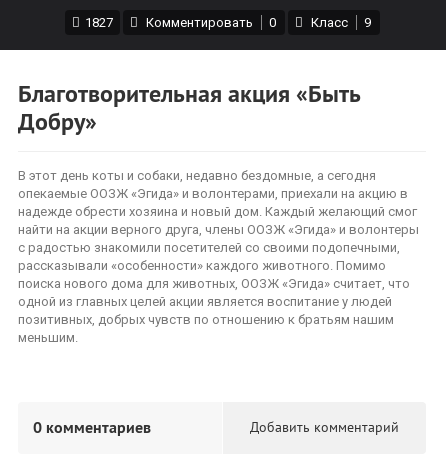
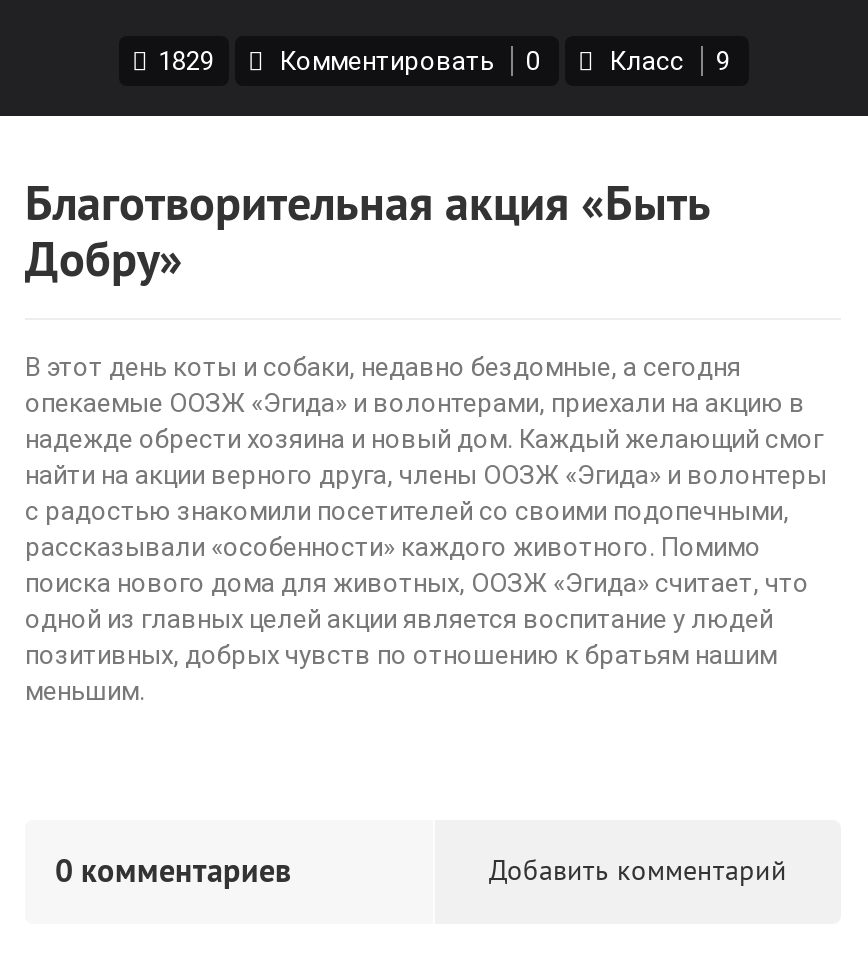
[84,15,275,30] 1827 Комментировать 0 -> [158,46,540,76] 1829 Комментировать 0

